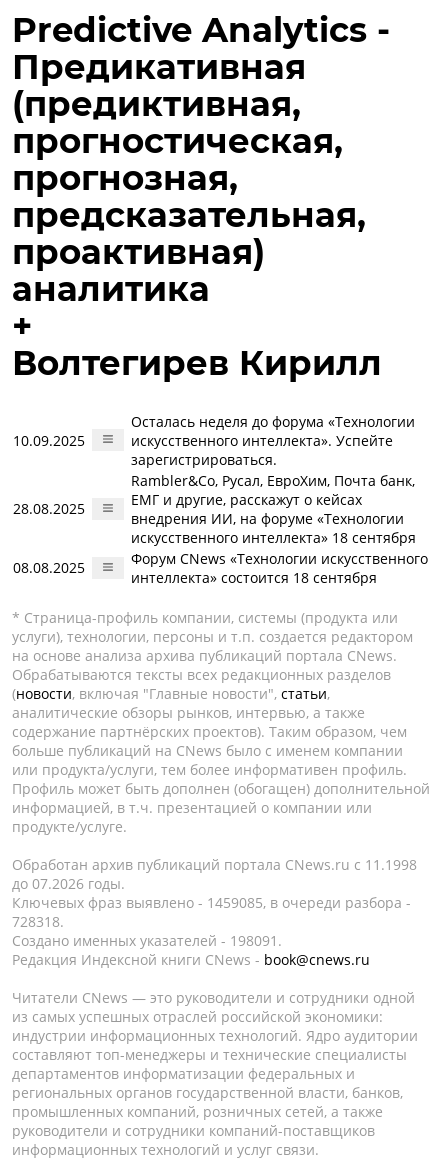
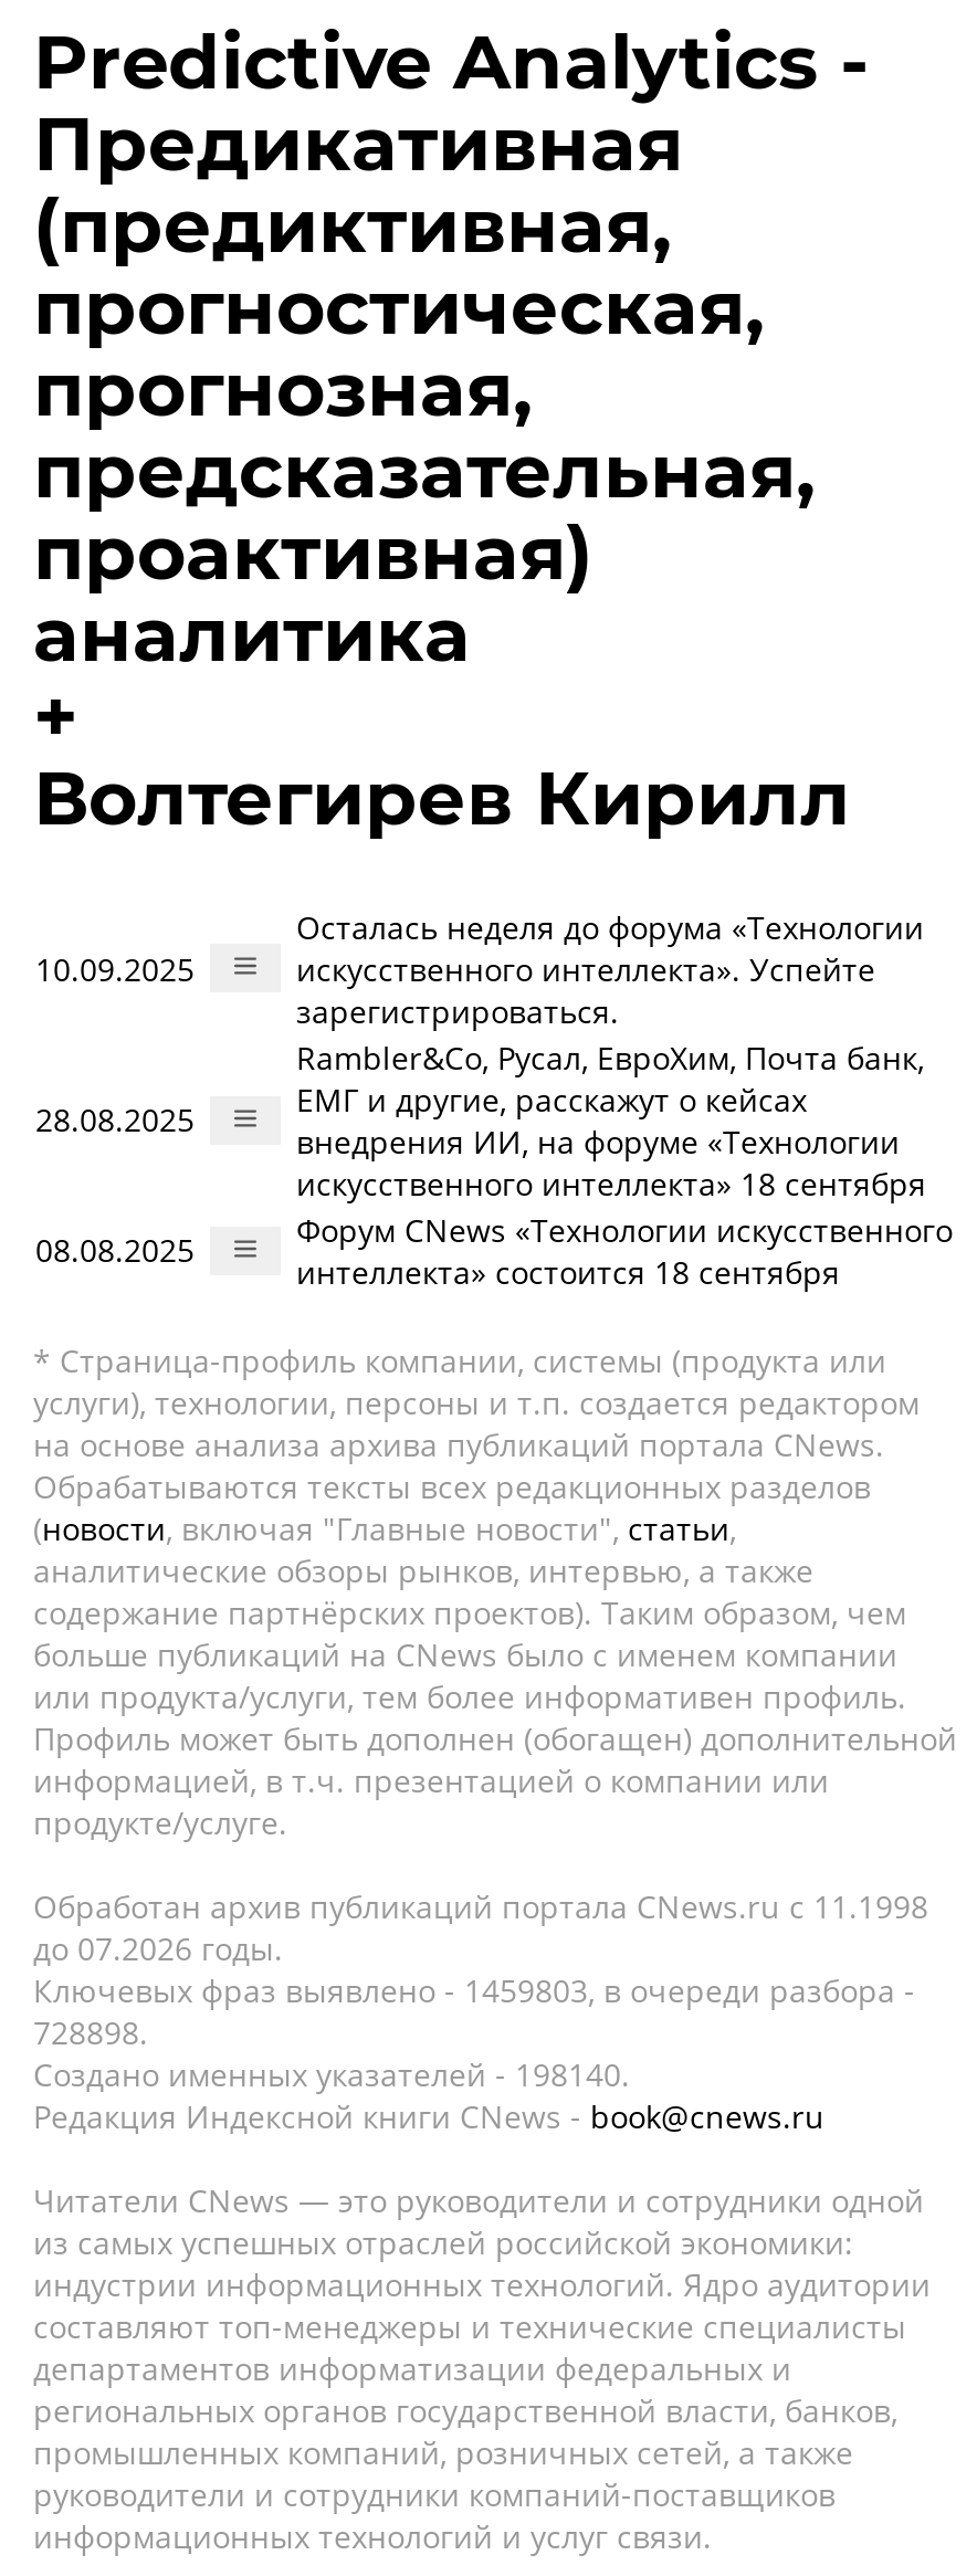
[12,893,411,912] Ключевых фраз выявлено - 1459085, в очереди разбора - -> [33,1969,915,2011] Ключевых фраз выявлено - 1459803, в очереди разбора -
[12,912,64,931] 728318. -> [33,2011,148,2053] 728898.
[12,931,282,950] Создано именных указателей - 198091. -> [33,2053,630,2095] Создано именных указателей - 198140.

